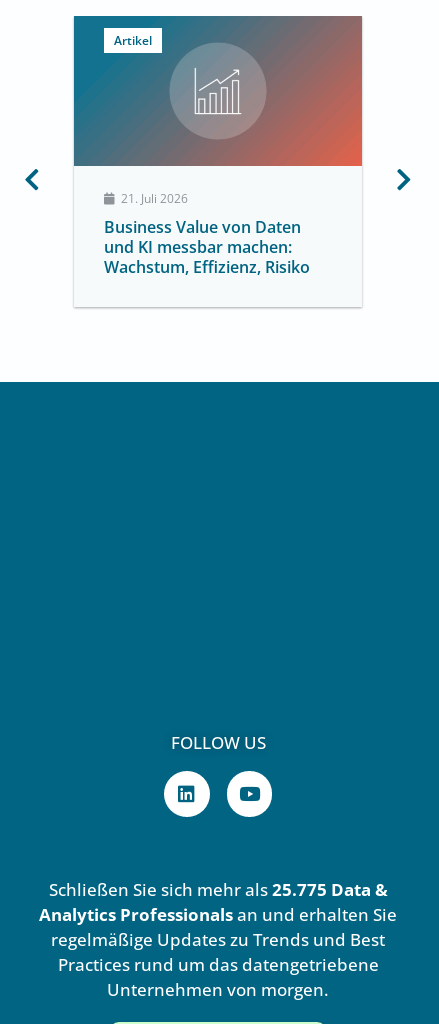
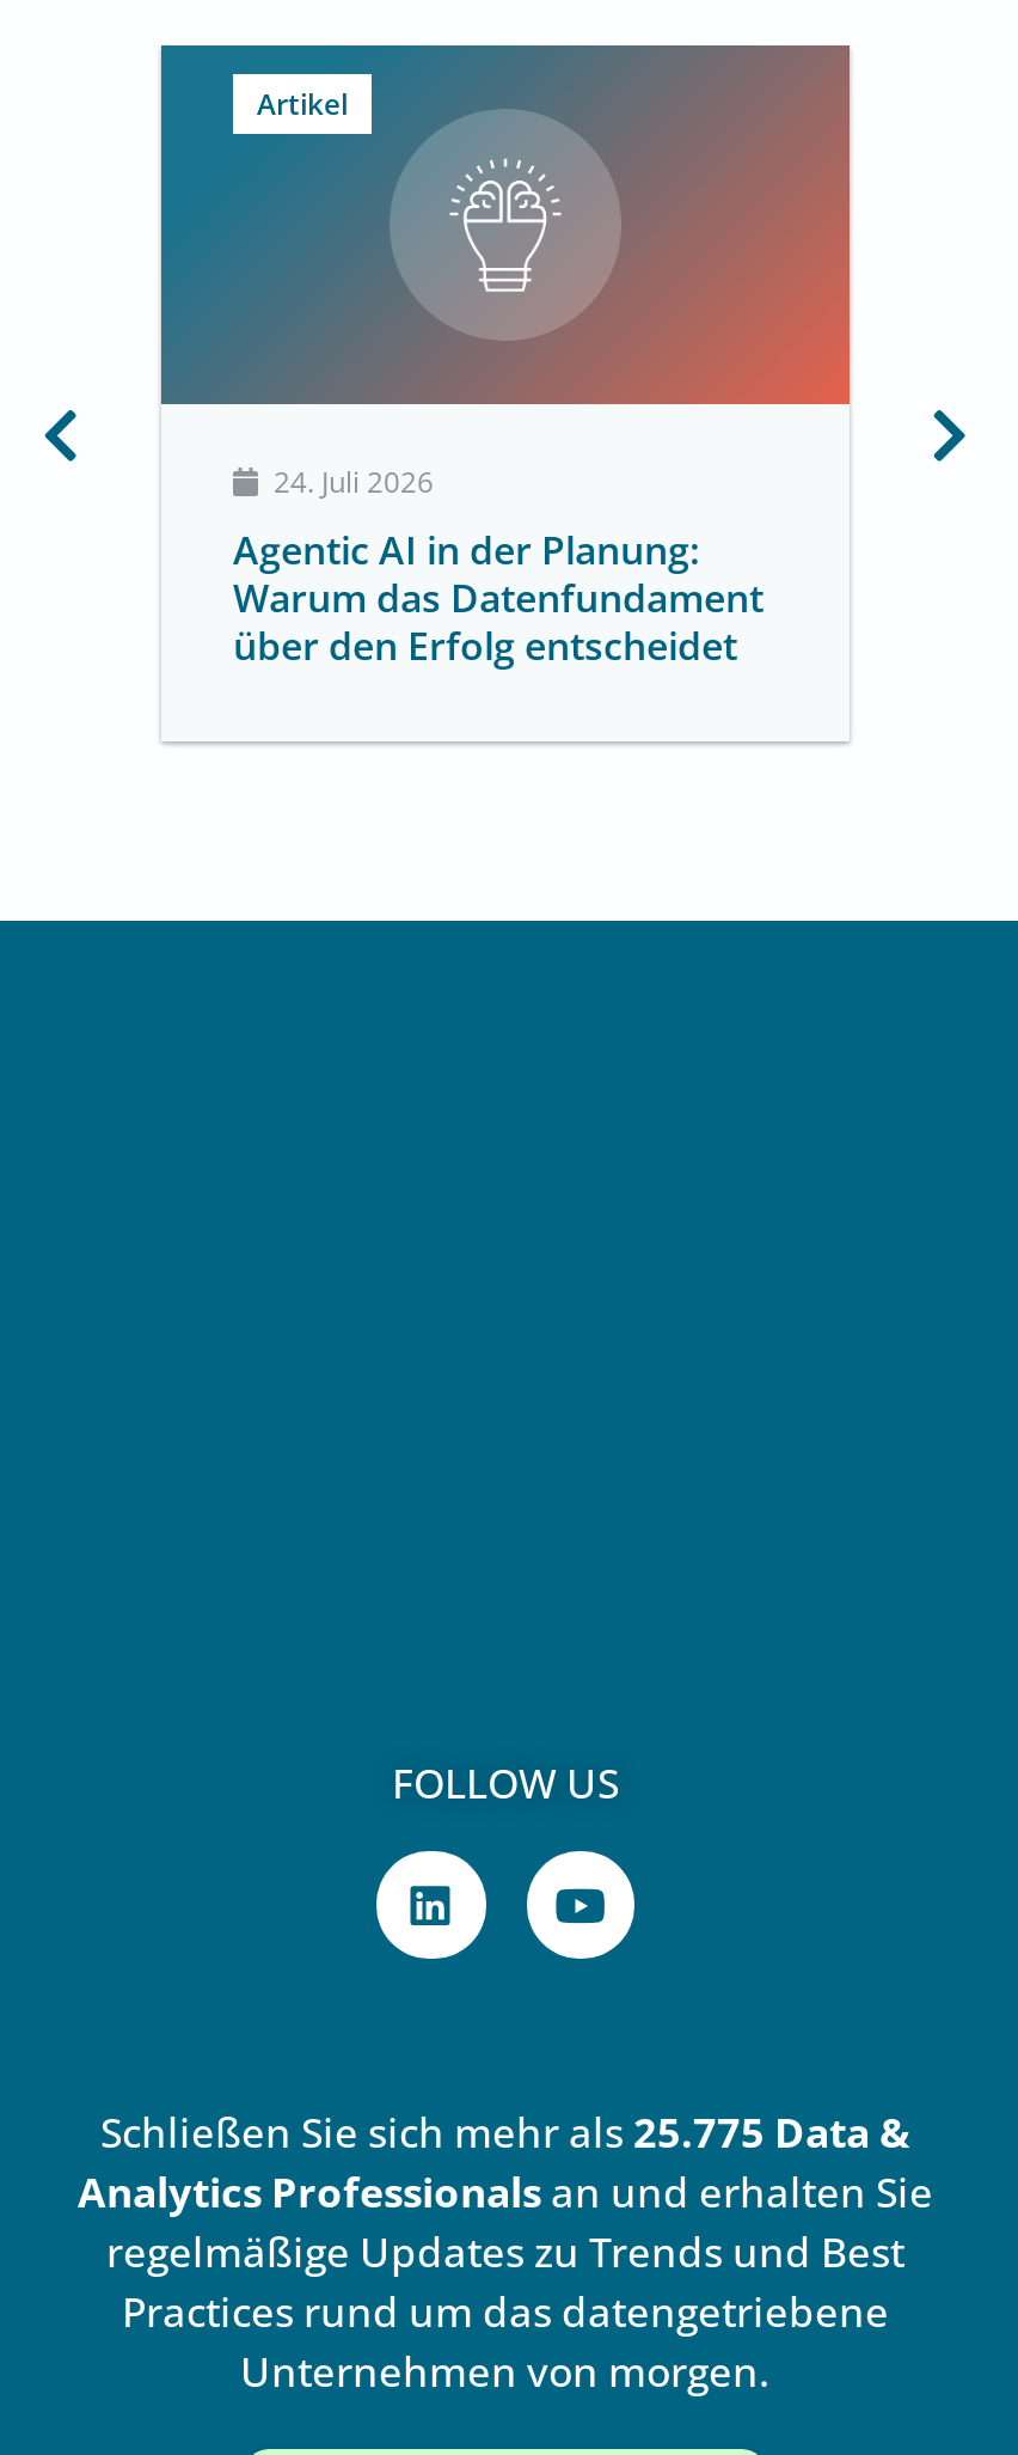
[194,68,241,118] [image] -> [450,159,556,293] [image]
[104,190,310,278] 21. Juli 2026 | Business Value von Daten | und KI messbar machen: | Wachstum, Effizienz, Risiko -> [233,461,763,671] 24. Juli 2026 | Agentic AI in der Planung: | Warum das Datenfundament | über den Erfolg entscheidet

